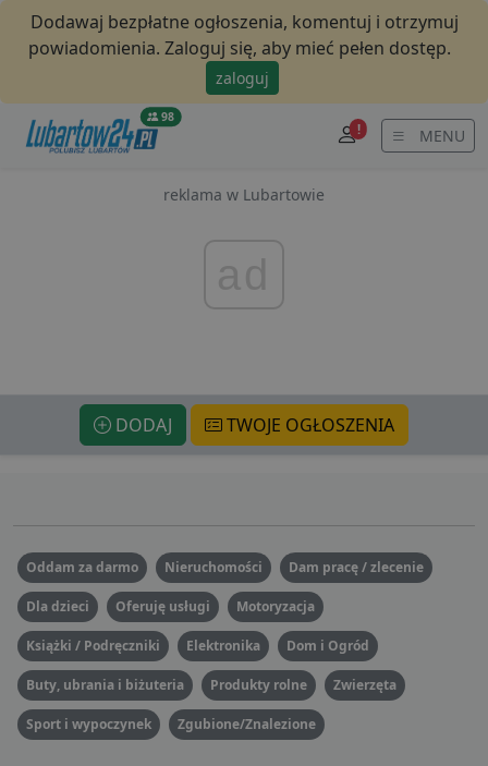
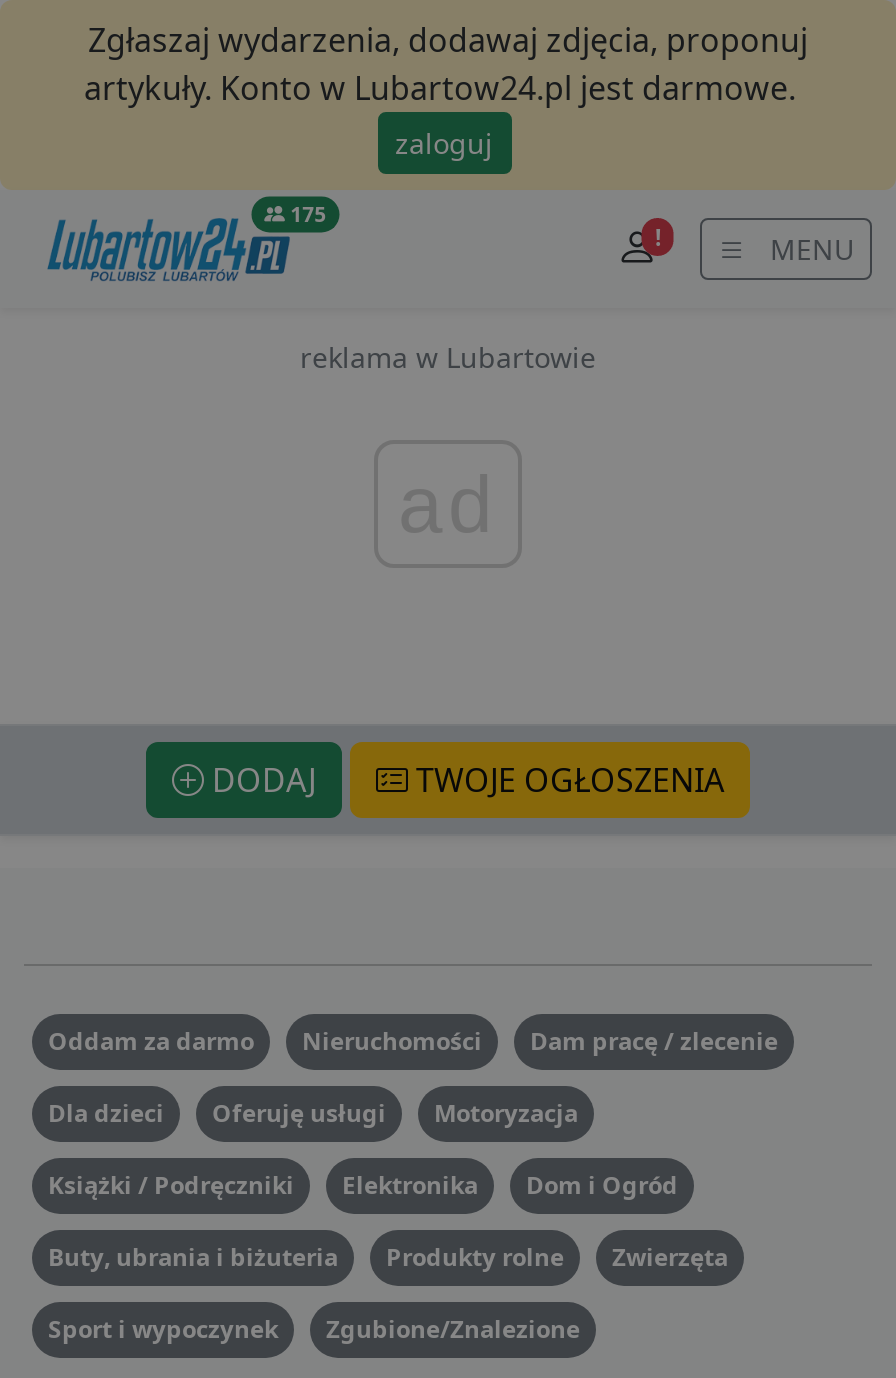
[28,10,458,60] Dodawaj bezpłatne ogłoszenia, komentuj i otrzymuj | powiadomienia. Zaloguj się, aby mieć pełen dostęp. -> [84,18,808,110] Zgłaszaj wydarzenia, dodawaj zdjęcia, proponuj | artykuły. Konto w Lubartow24.pl jest darmowe.
[158,109,174,124] 98 -> [284,200,326,228] 175

